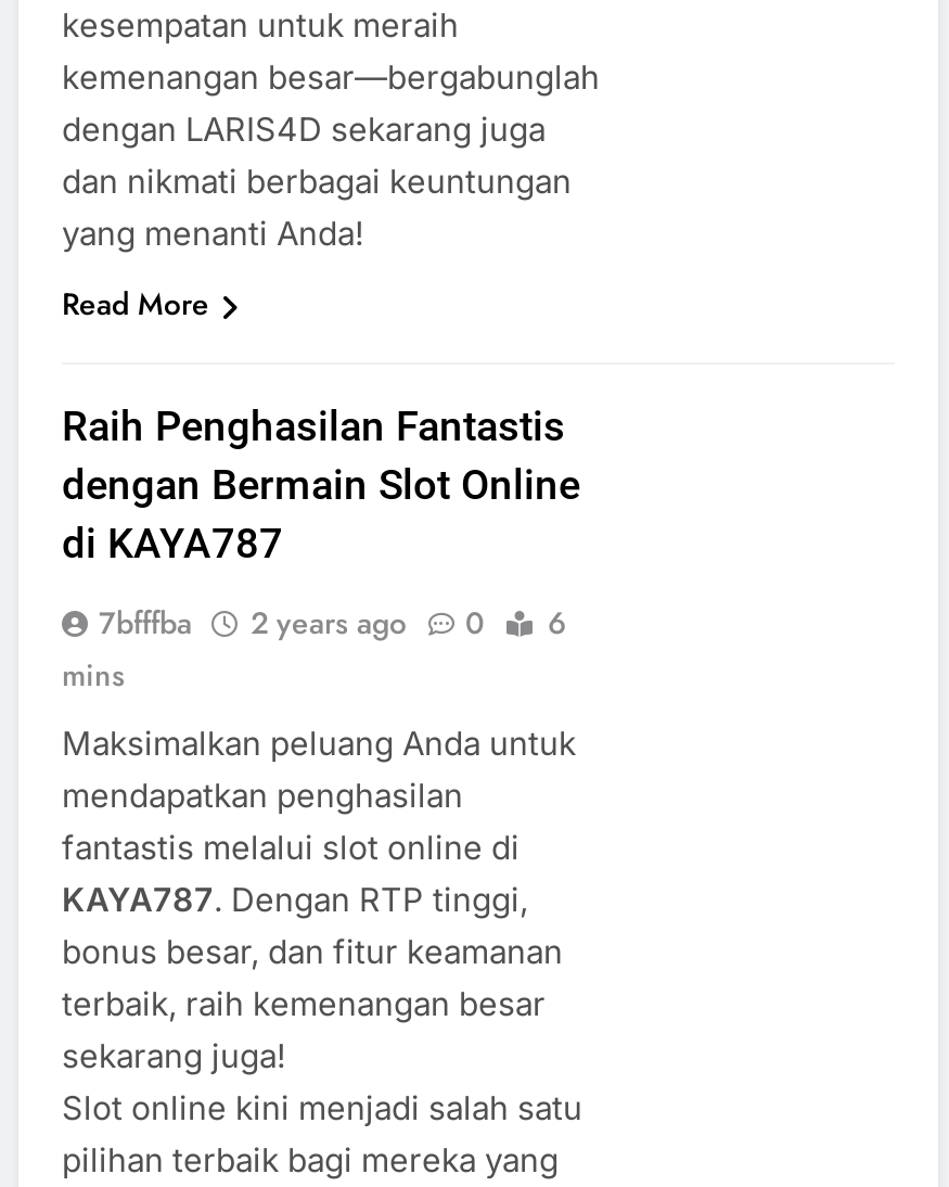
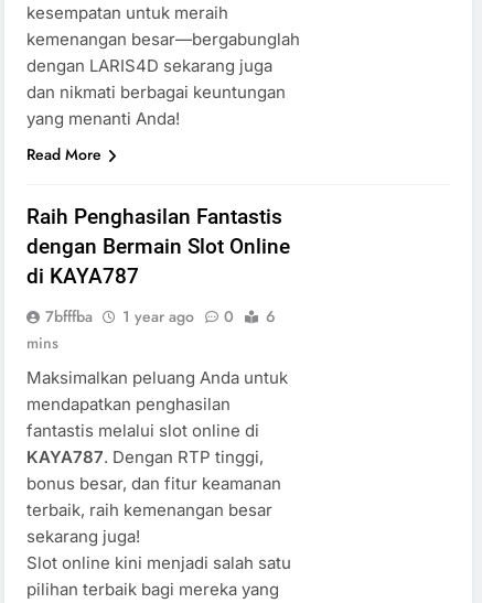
[99,601,567,645] 7bfffba 2 years ago 0 6 -> [45,305,276,328] 7bfffba 1 year ago 0 6

